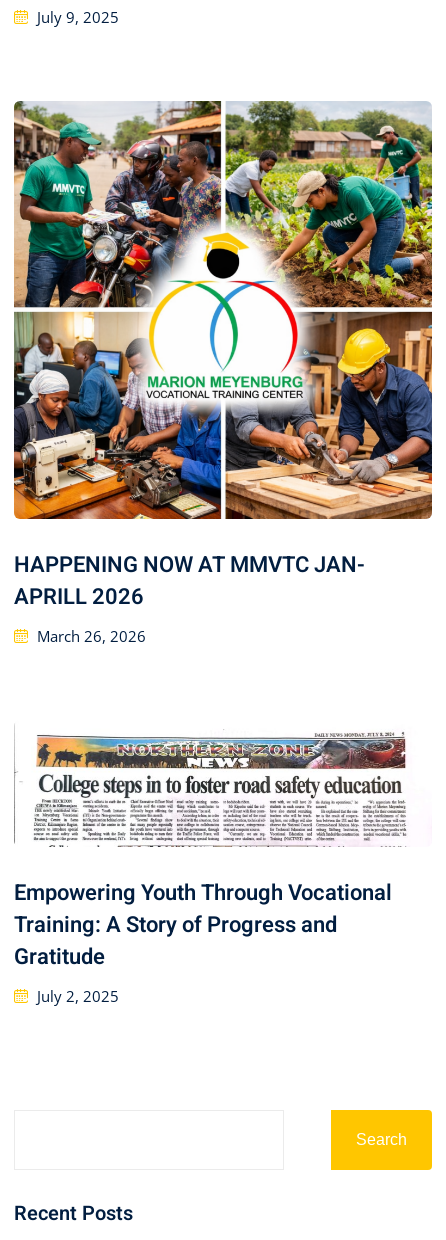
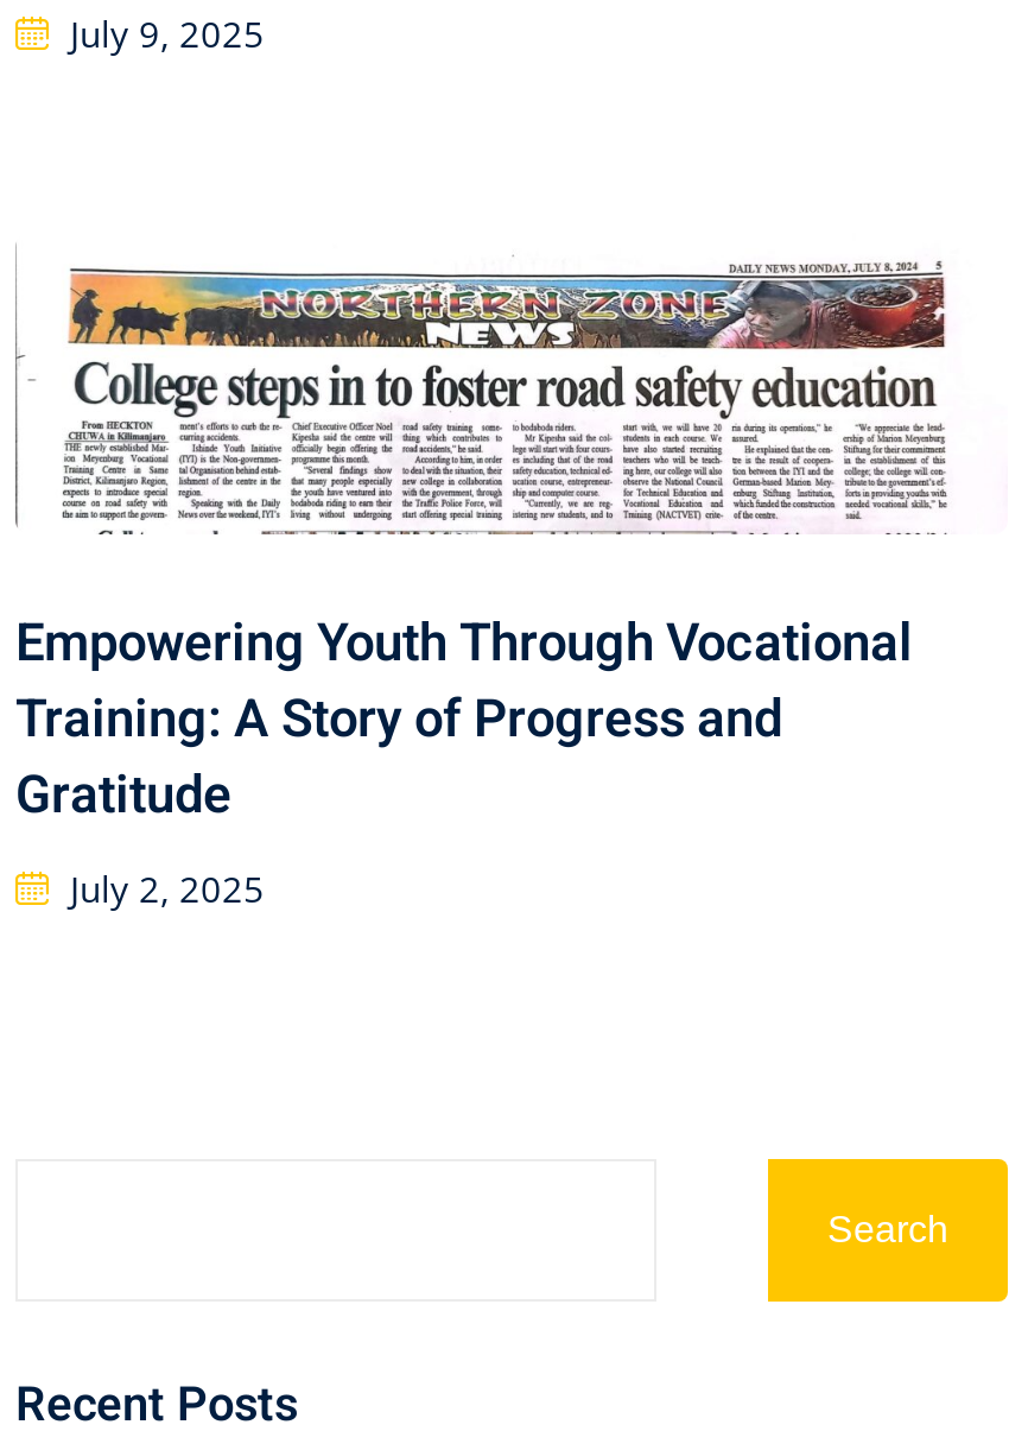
[13,100,433,646] [image] | HAPPENING NOW AT MMVTC JAN- | APRILL 2026 | March 26, 2026 -> none

